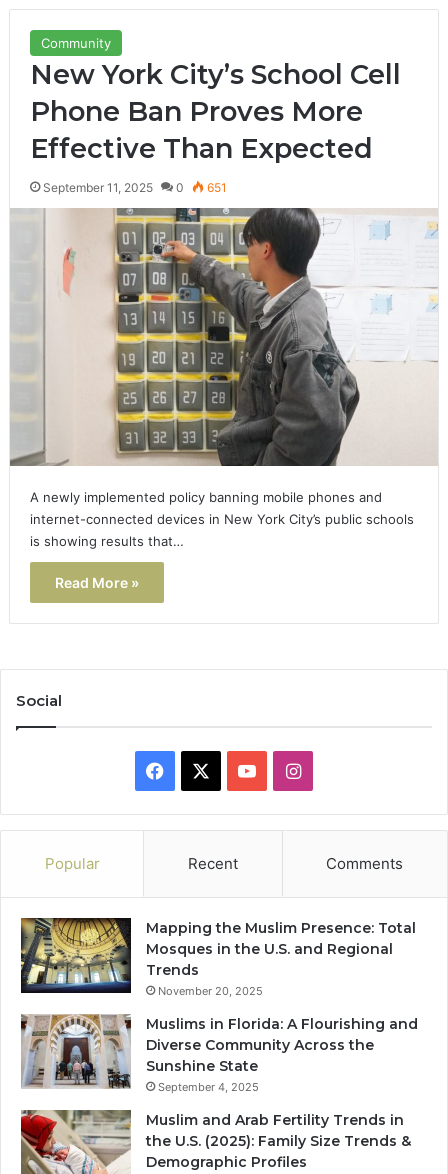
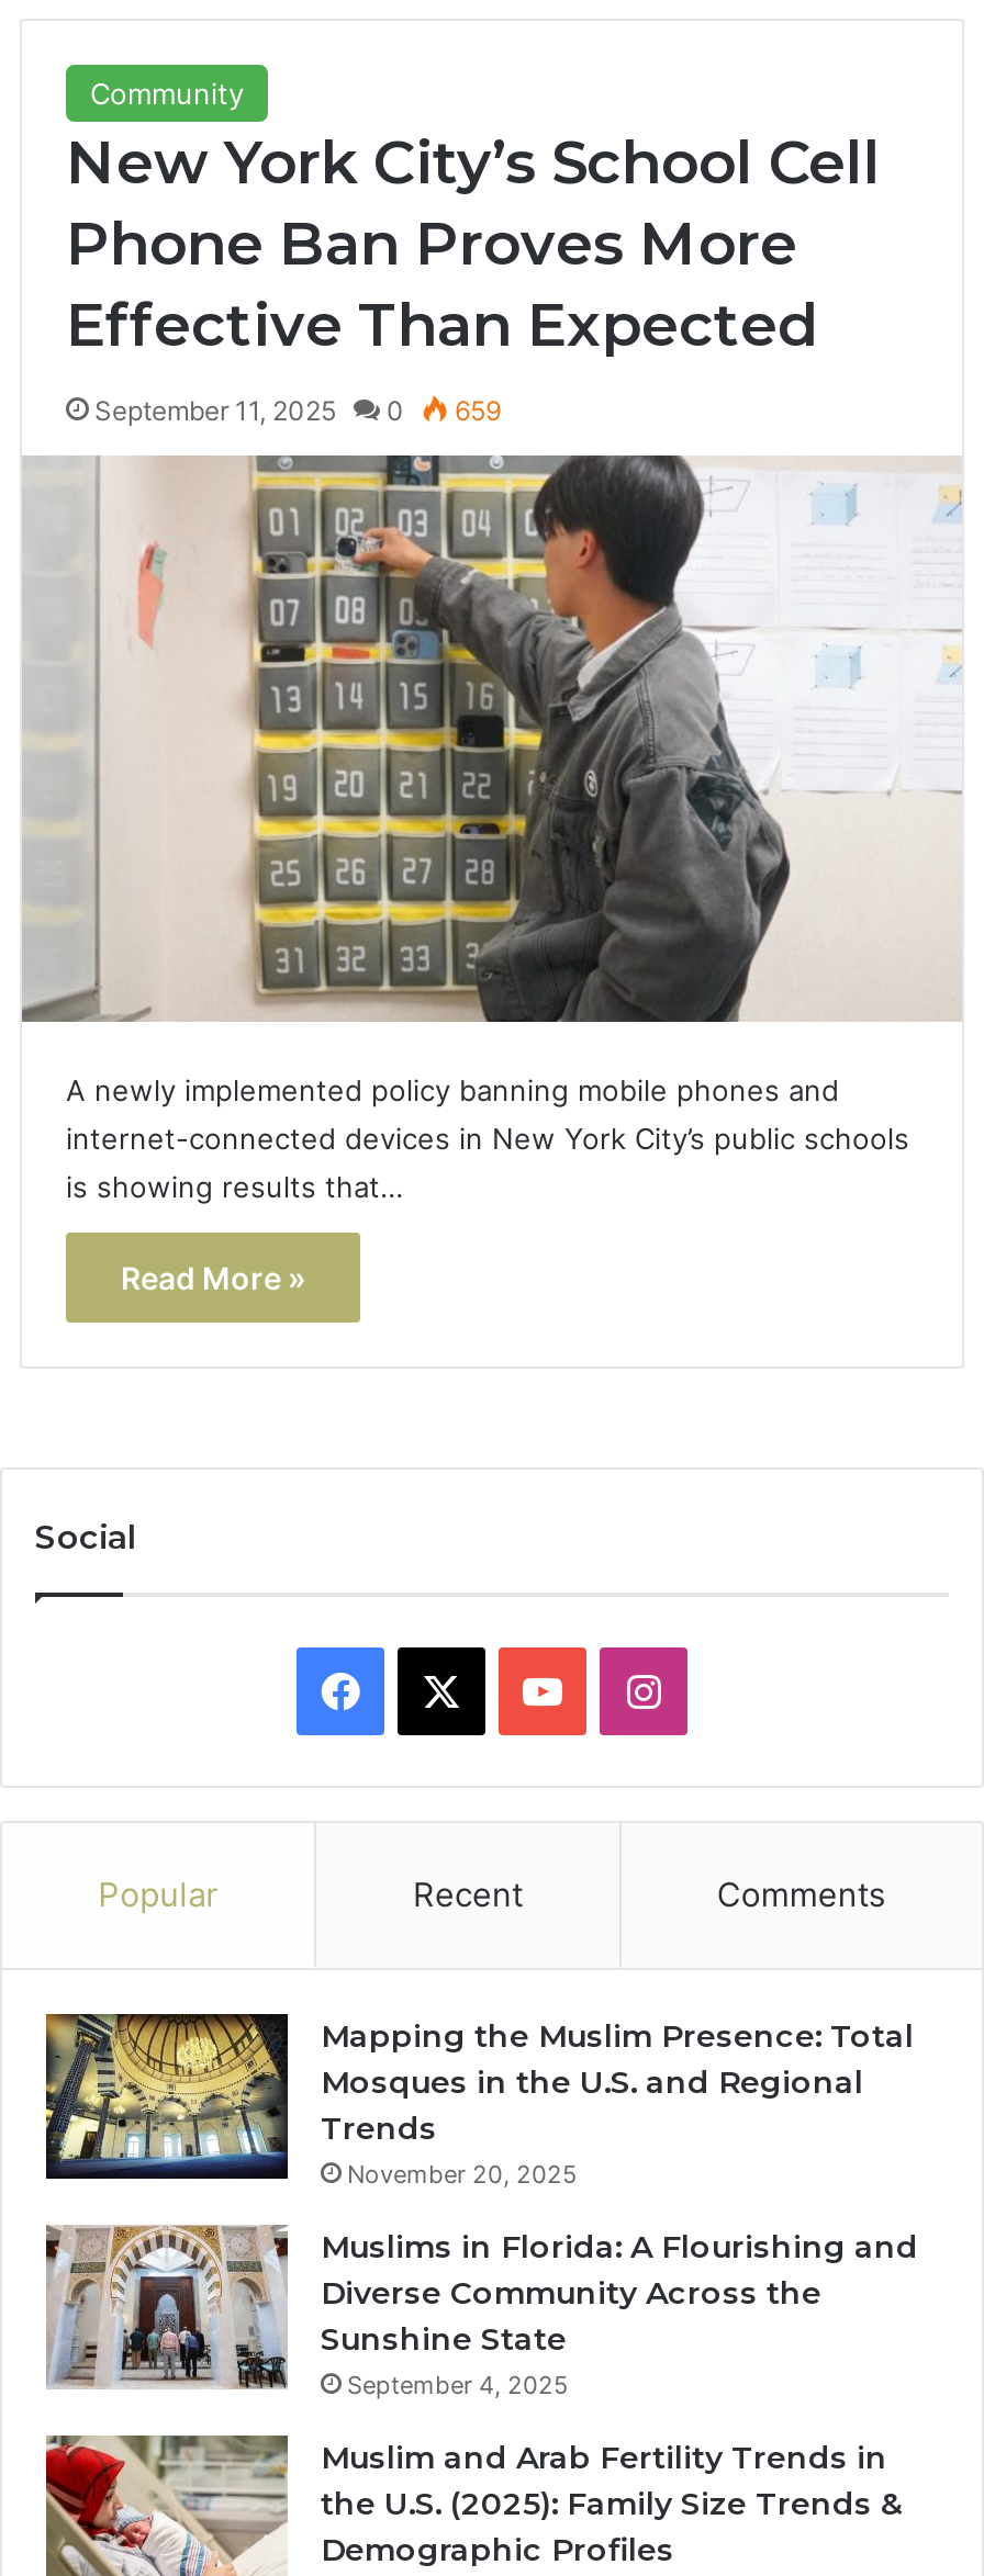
[43,180,227,195] September 11, 2025 0 651 -> [94,394,501,427] September 11, 2025 0 659

